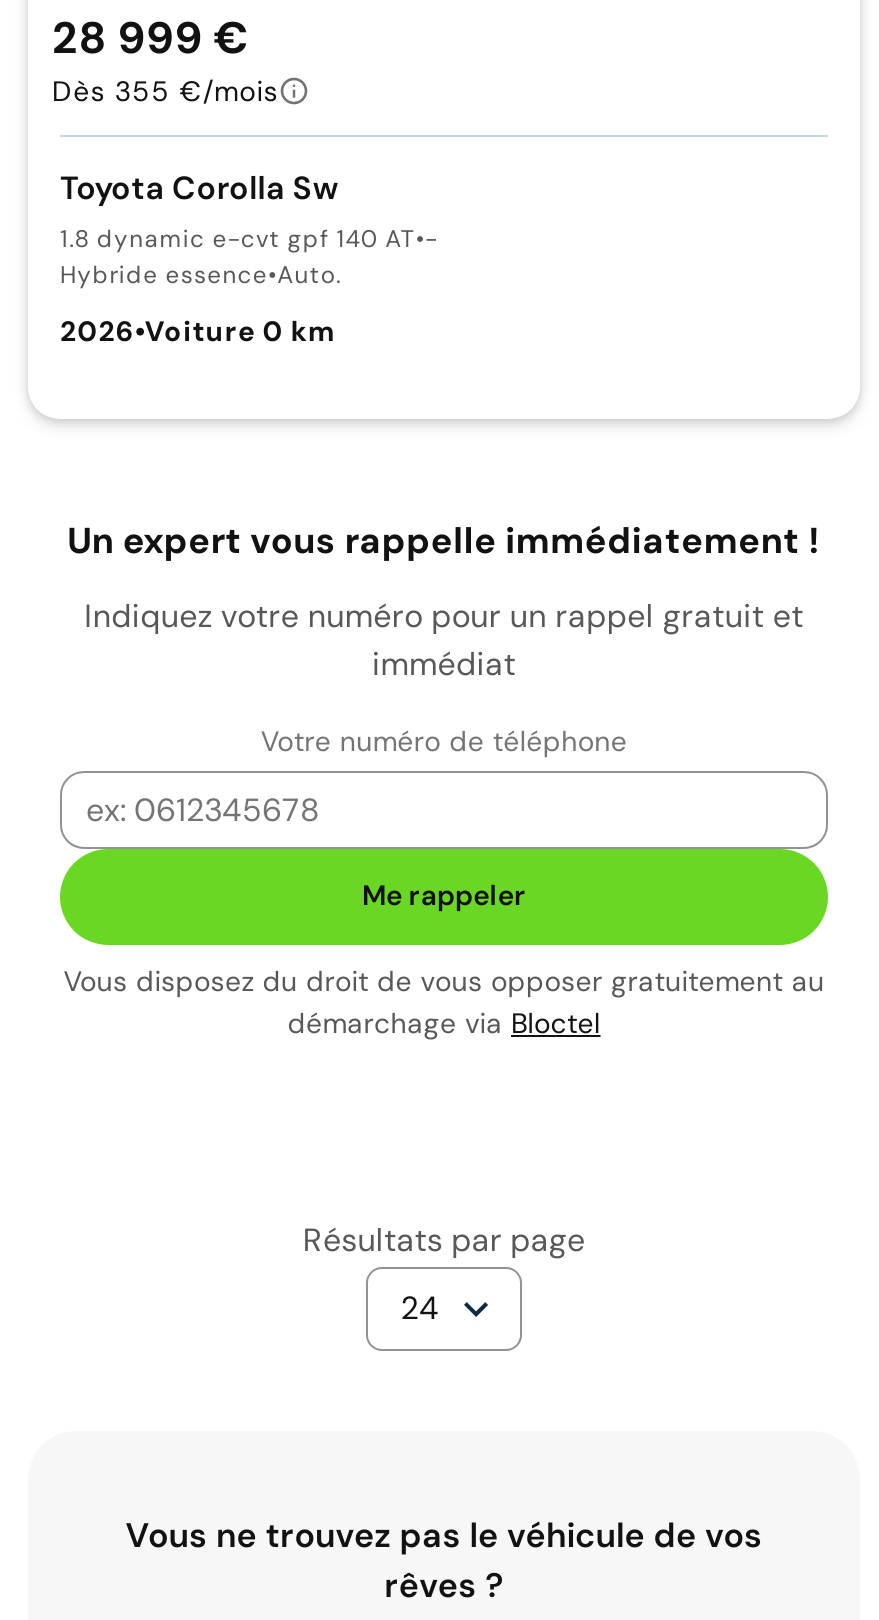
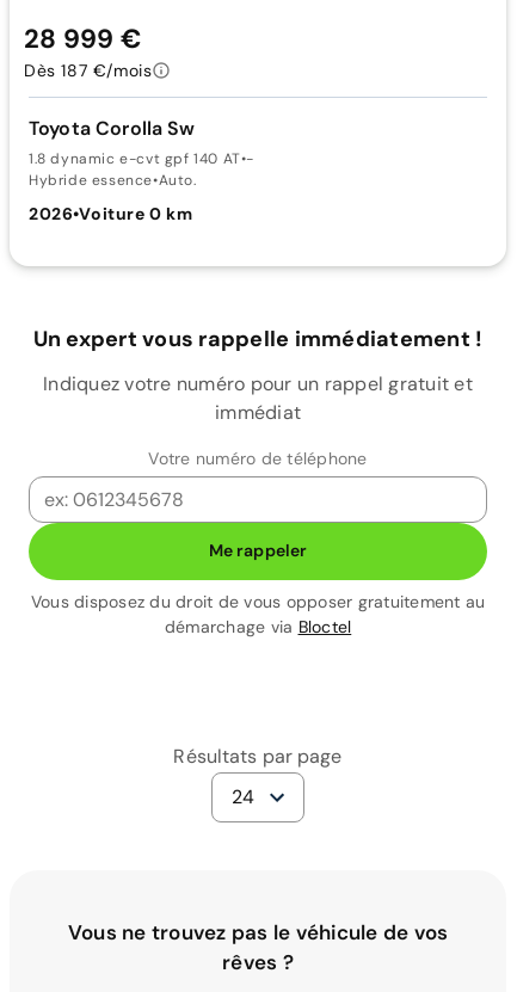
[52,73,279,109] Dès 355 €/mois -> [24,59,152,81] Dès 187 €/mois

